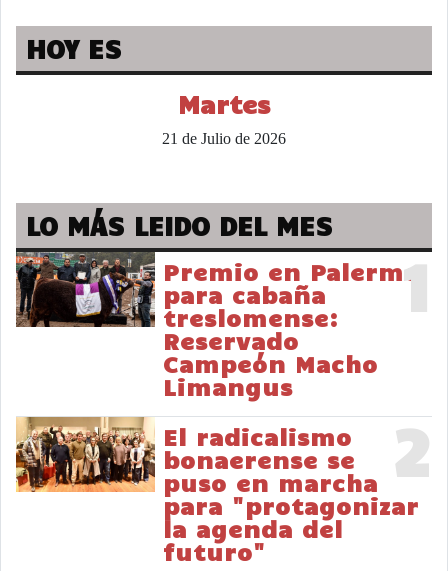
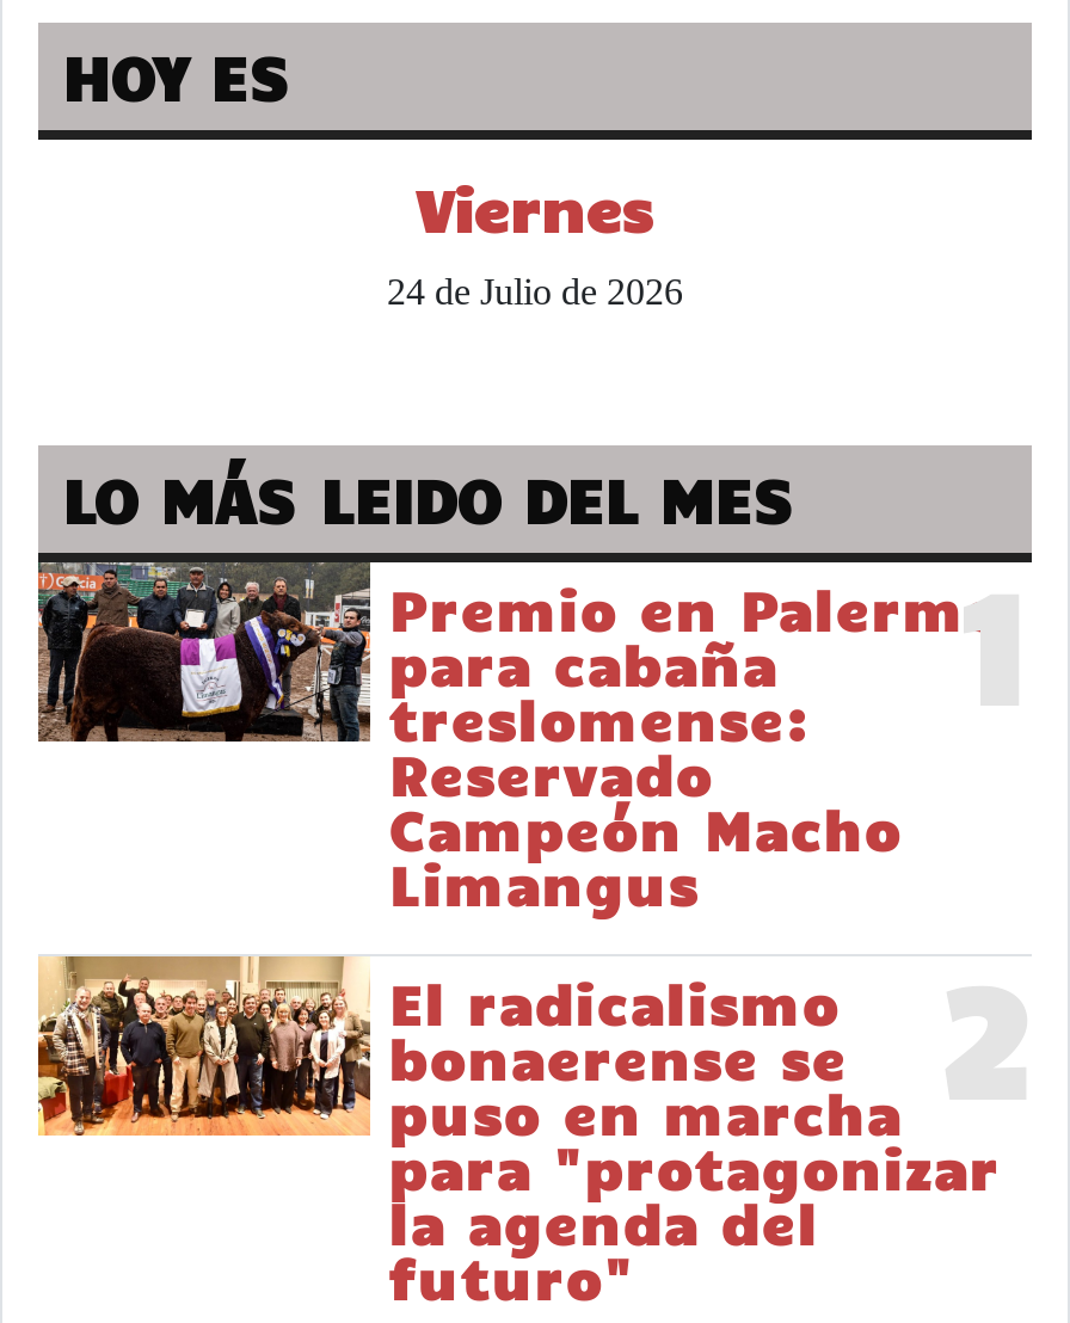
[162,88,286,147] Martes | 21 de Julio de 2026 -> [387,171,683,312] Viernes | 24 de Julio de 2026

